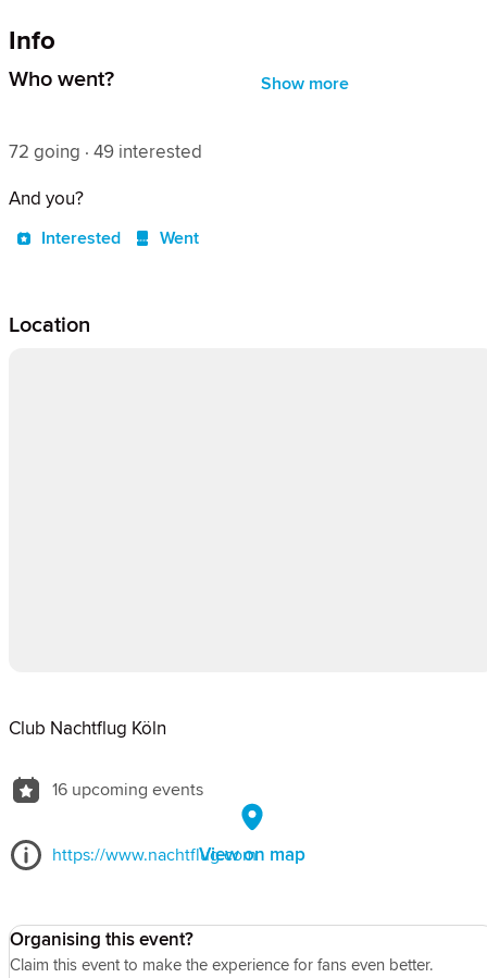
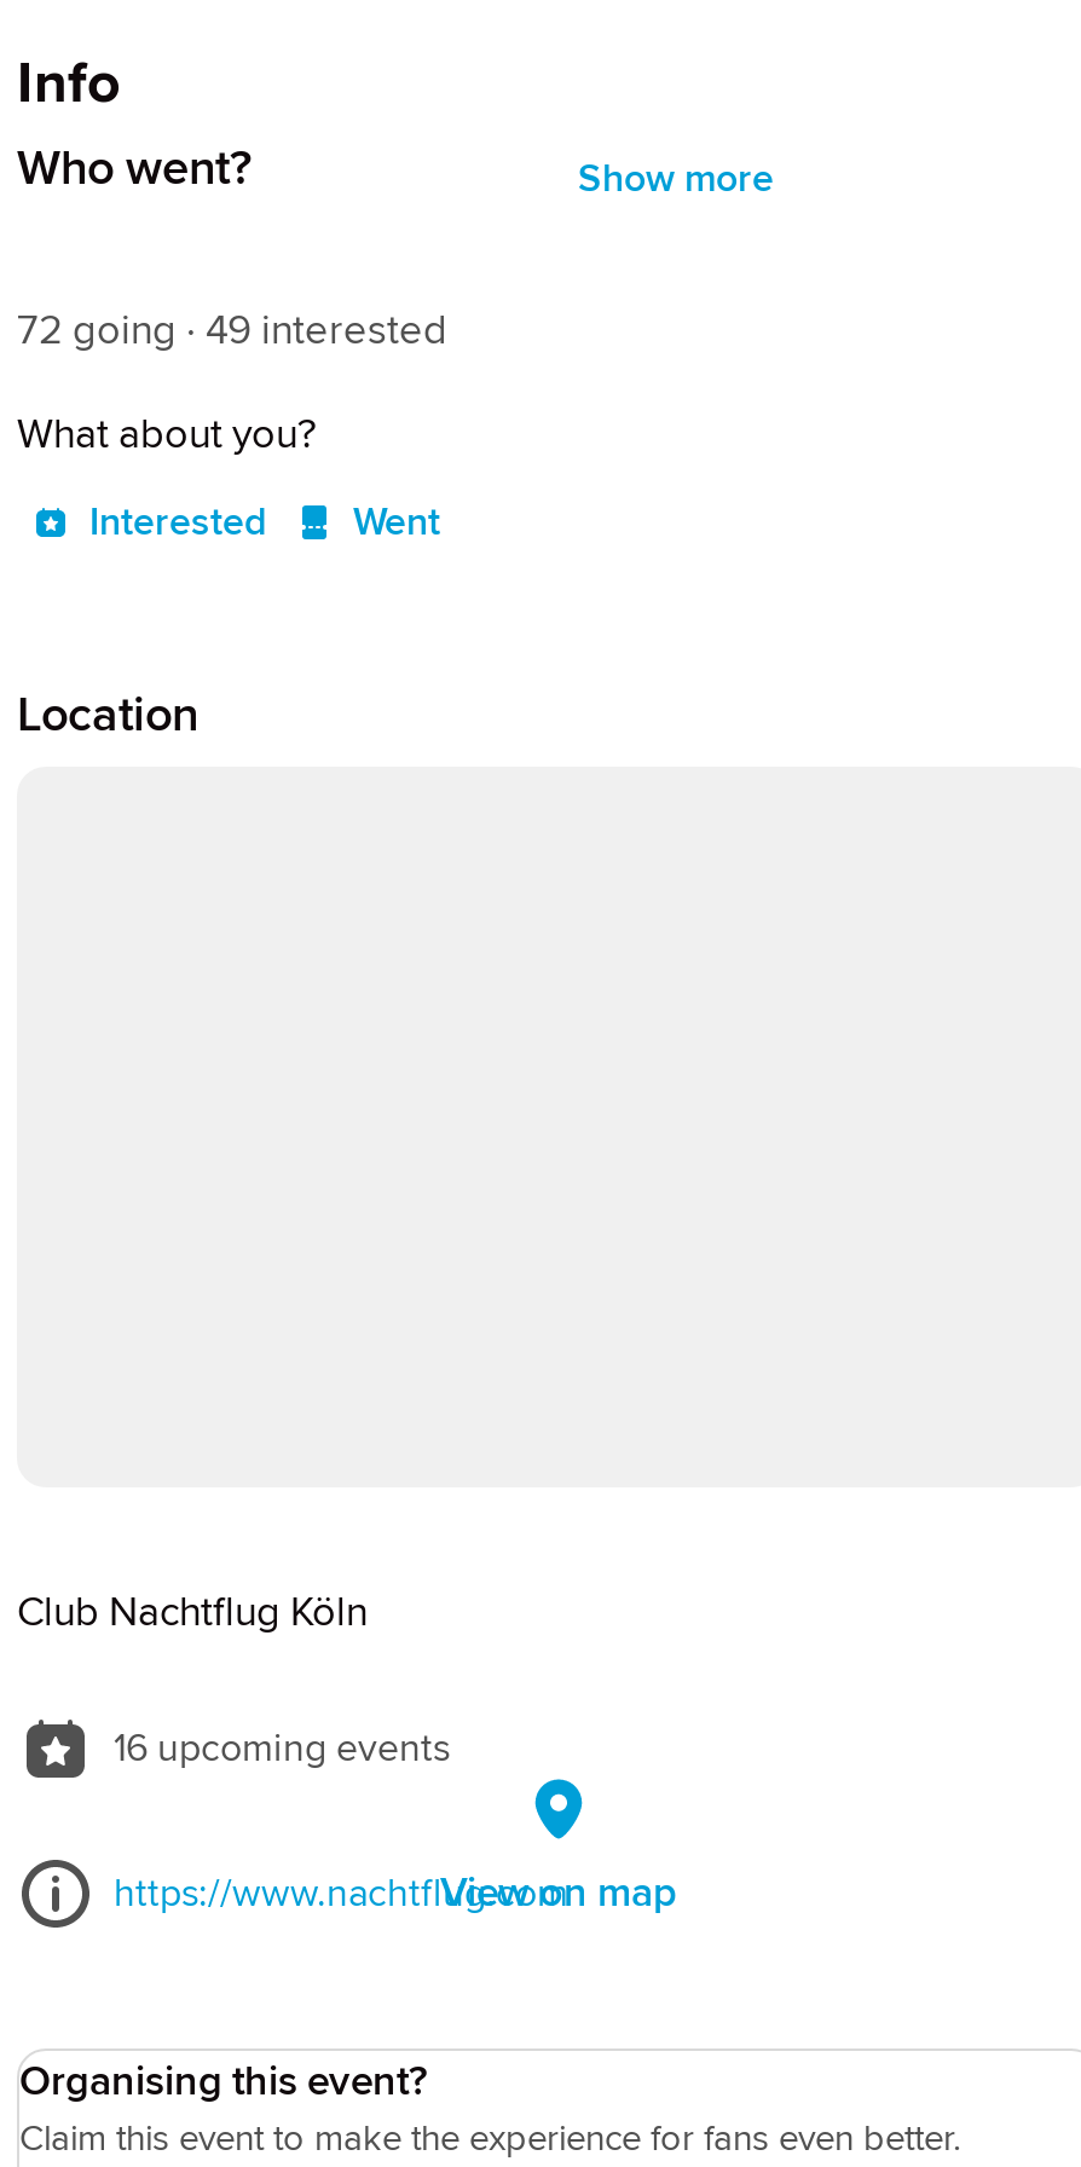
[9,187,84,209] And you? -> [17,408,317,458] What about you?

